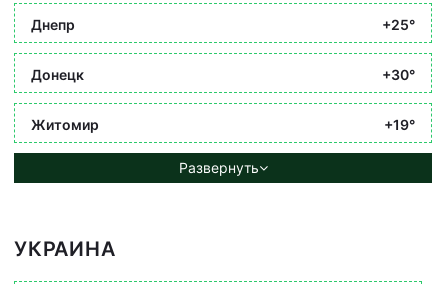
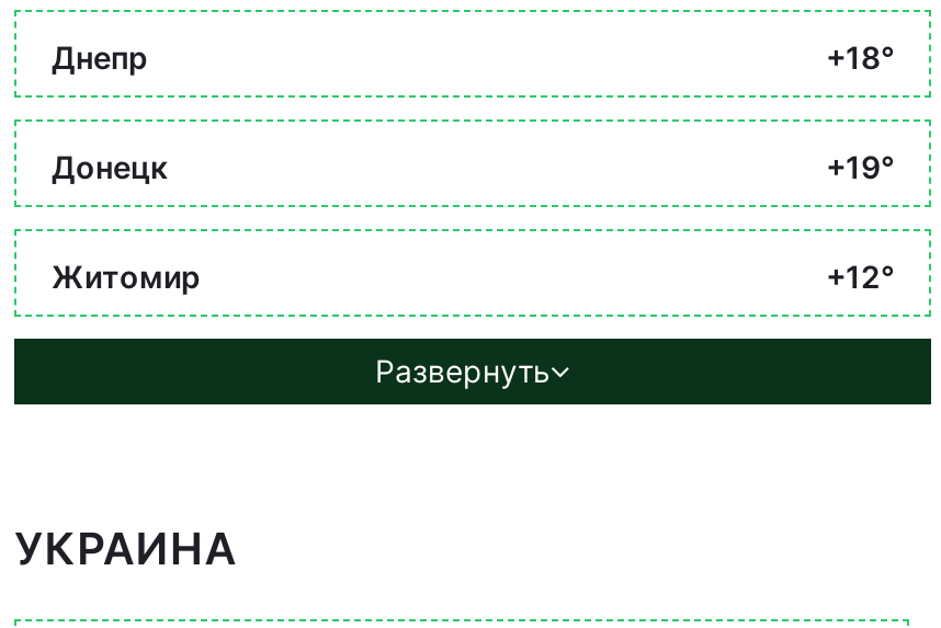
[382,15,415,32] +25° -> [826,37,894,75] +18°
[382,65,415,82] +30° -> [826,147,894,184] +19°
[384,115,415,132] +19° -> [826,256,894,294] +12°

